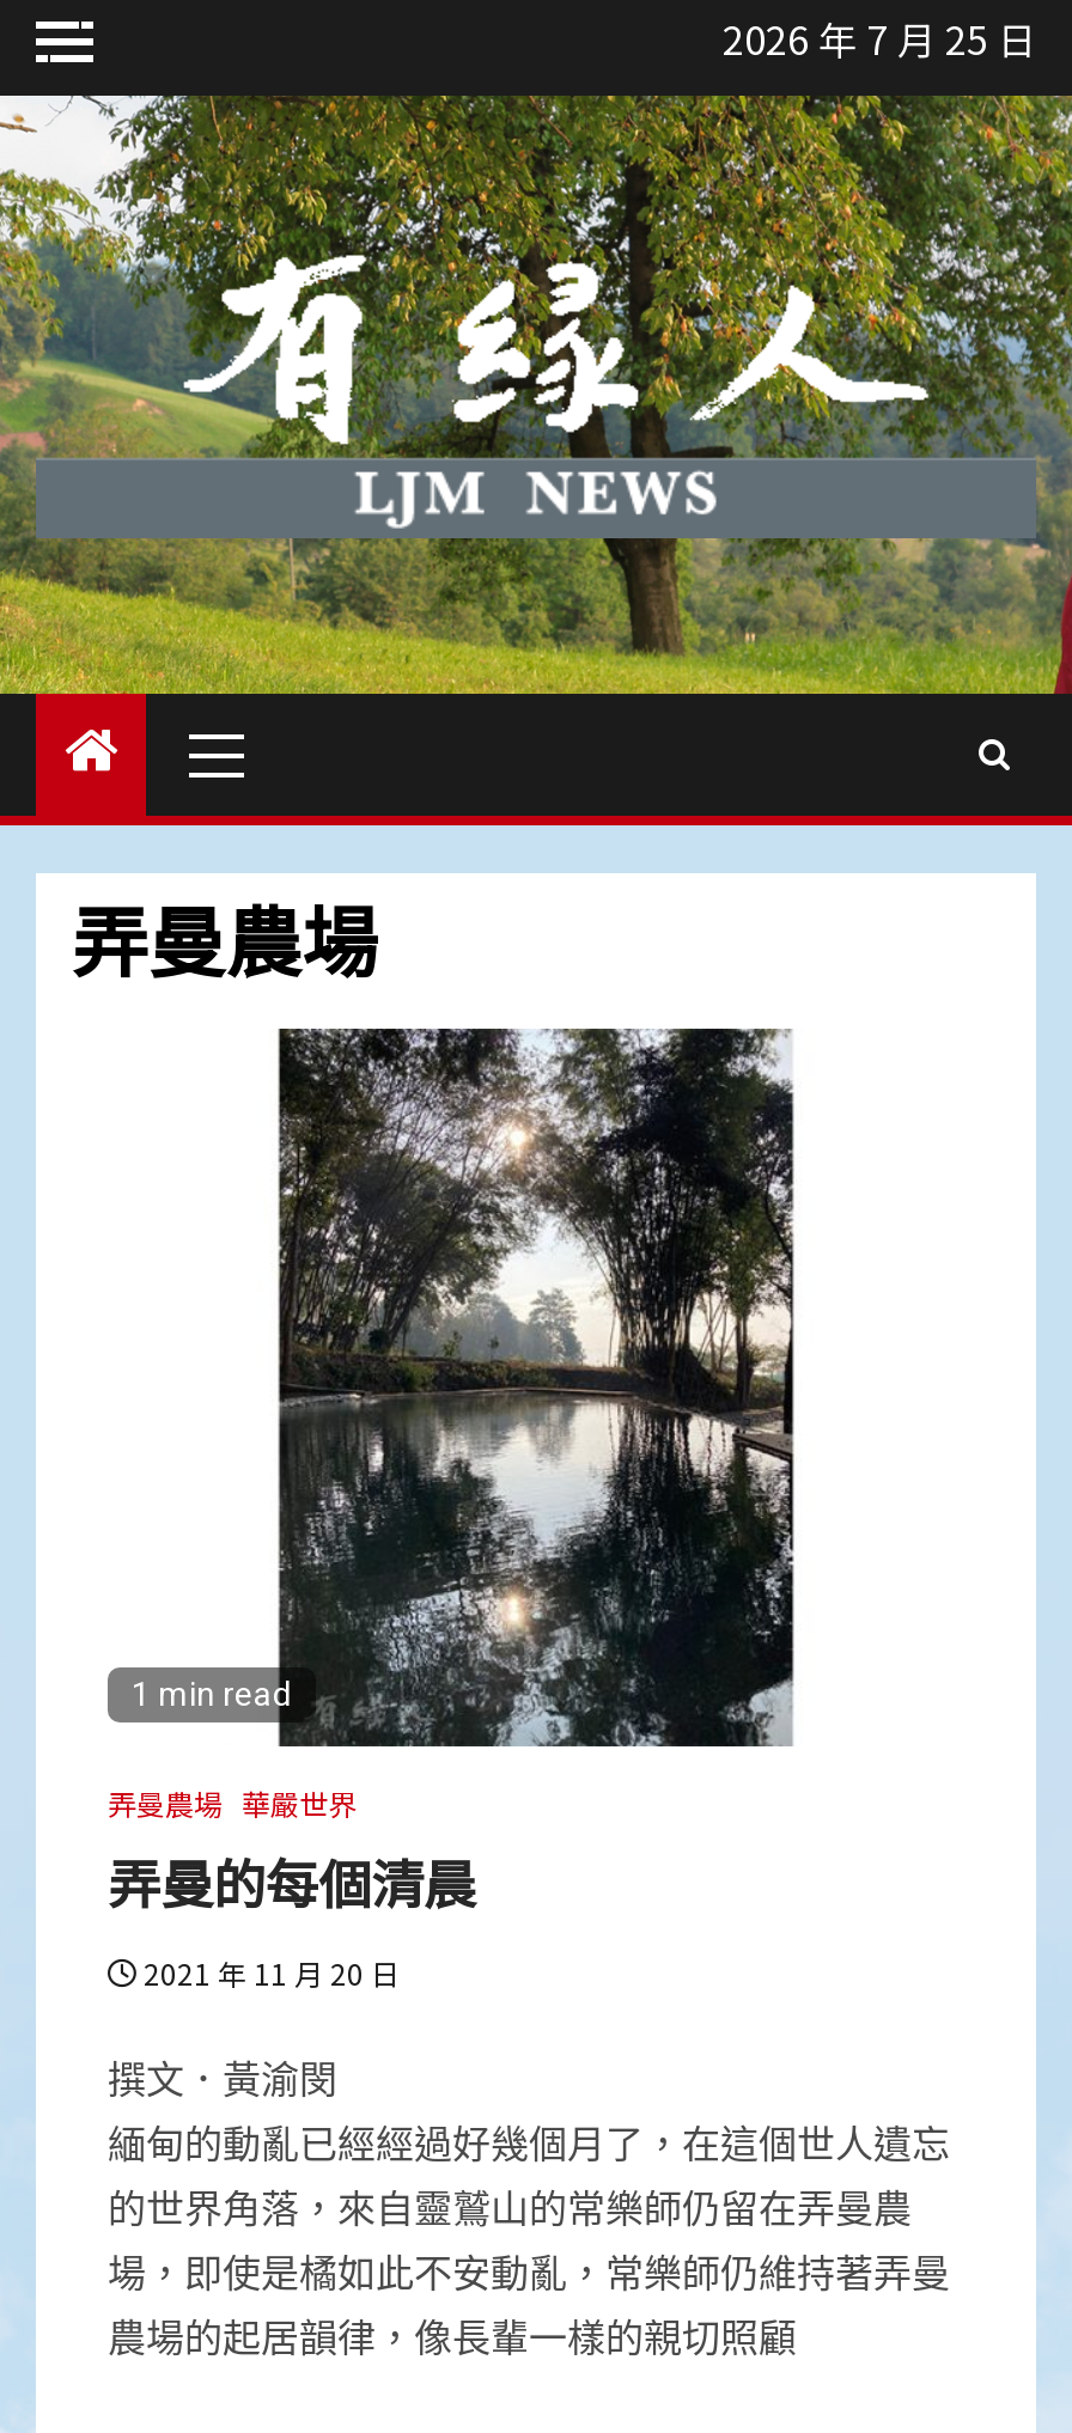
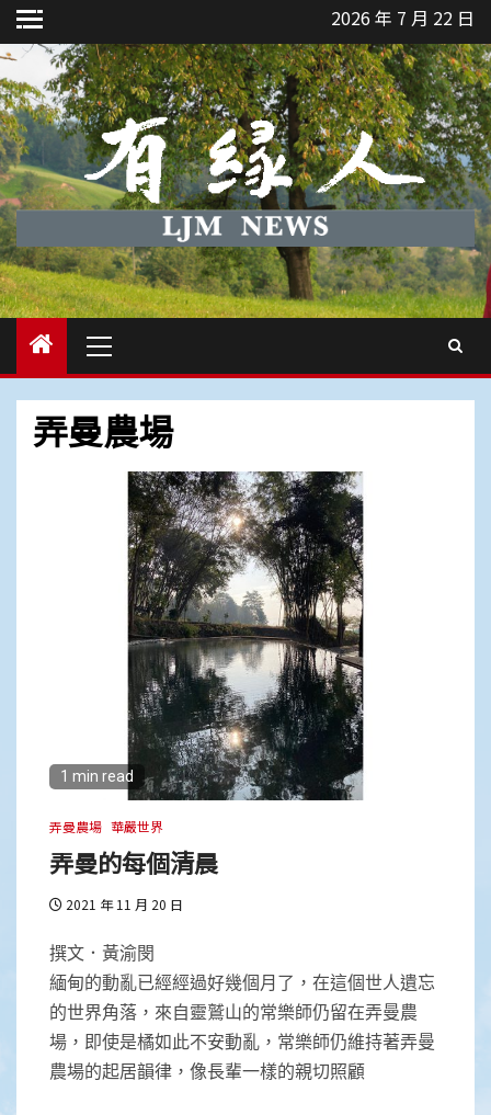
[723,10,1036,67] 2026 年 7 月 25 日 -> [331,4,475,31] 2026 年 7 月 22 日

